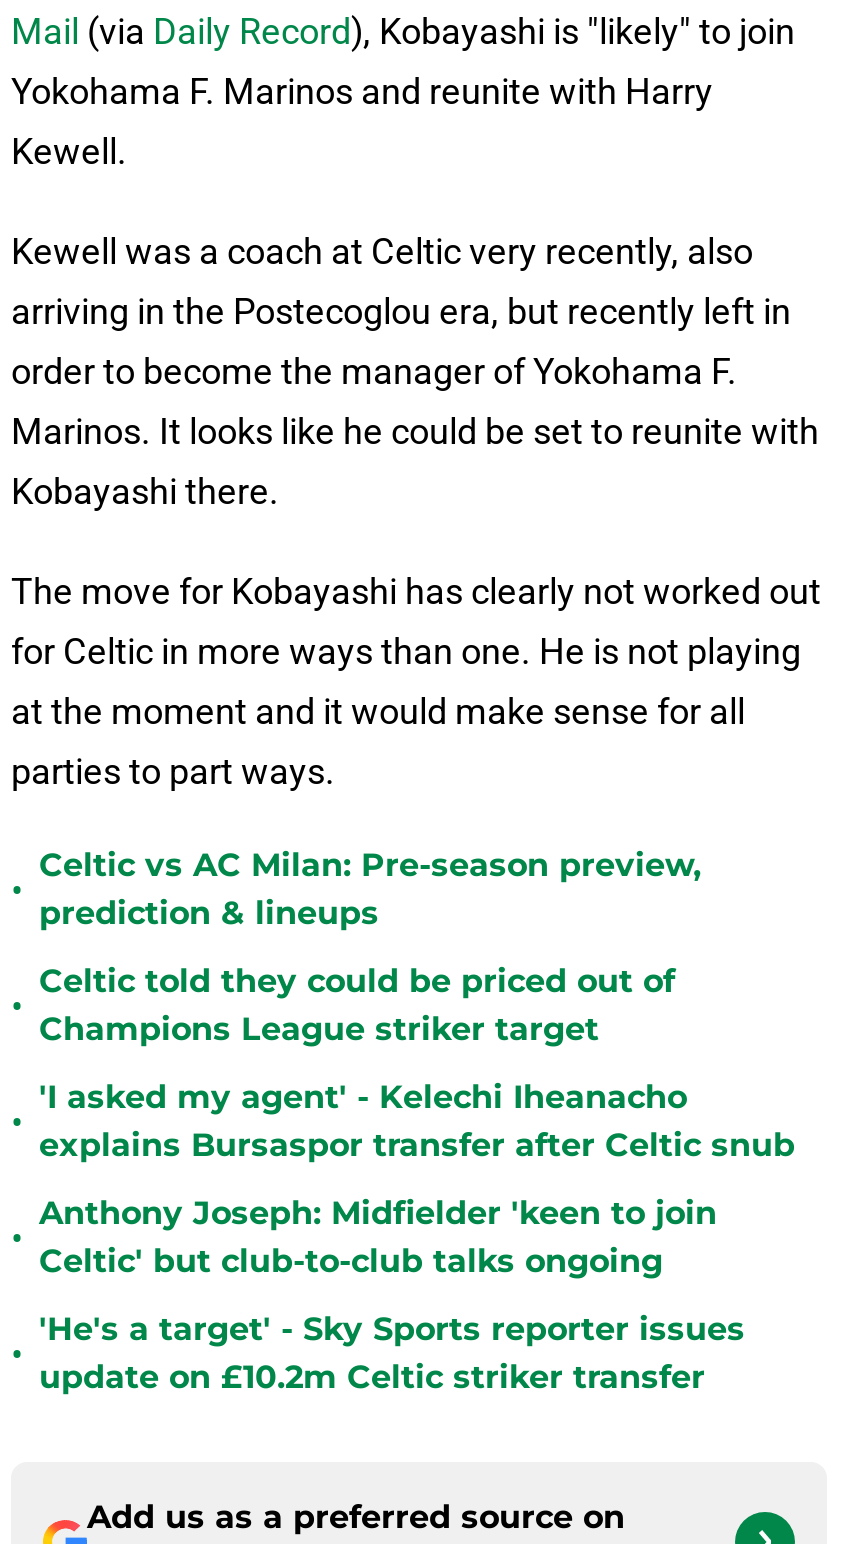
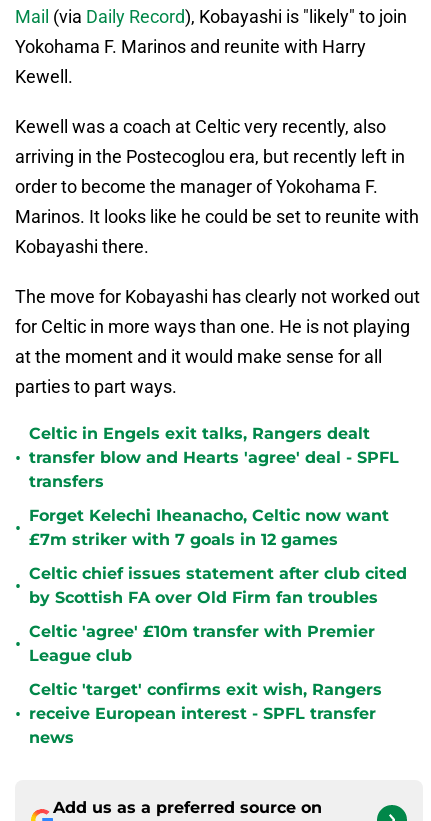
[39,846,701,932] Celtic vs AC Milan: Pre-season preview, | prediction & lineups -> [29,424,399,491] Celtic in Engels exit talks, Rangers dealt | transfer blow and Hearts 'agree' deal - SPFL | transfers
[39,962,675,1048] Celtic told they could be priced out of | Champions League striker target -> [29,506,389,549] Forget Kelechi Iheanacho, Celtic now want | £7m striker with 7 goals in 12 games
[39,1078,795,1164] 'I asked my agent' - Kelechi Iheanacho | explains Bursaspor transfer after Celtic snub -> [29,564,407,607] Celtic chief issues statement after club cited | by Scottish FA over Old Firm fan troubles
[39,1194,717,1280] Anthony Joseph: Midfielder 'keen to join | Celtic' but club-to-club talks ongoing -> [29,622,375,665] Celtic 'agree' £10m transfer with Premier | League club
[39,1310,745,1396] 'He's a target' - Sky Sports reporter issues | update on £10.2m Celtic striker transfer -> [29,680,382,747] Celtic 'target' confirms exit wish, Rangers | receive European interest - SPFL transfer | news

